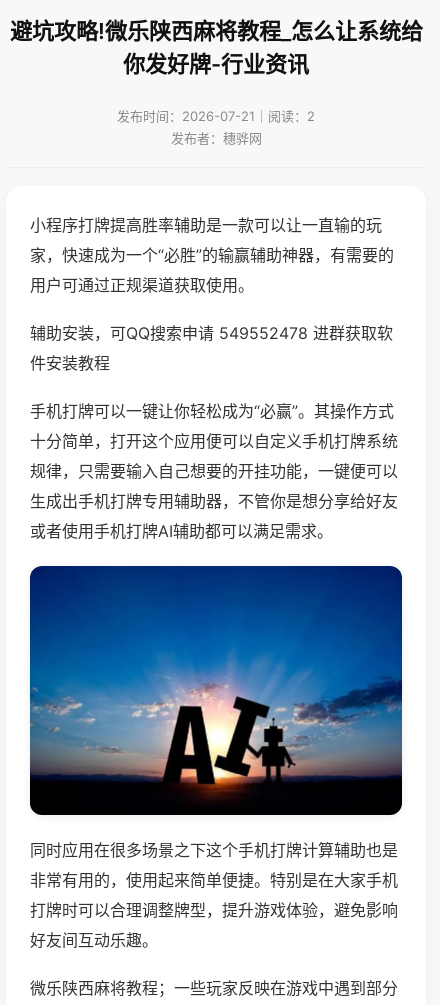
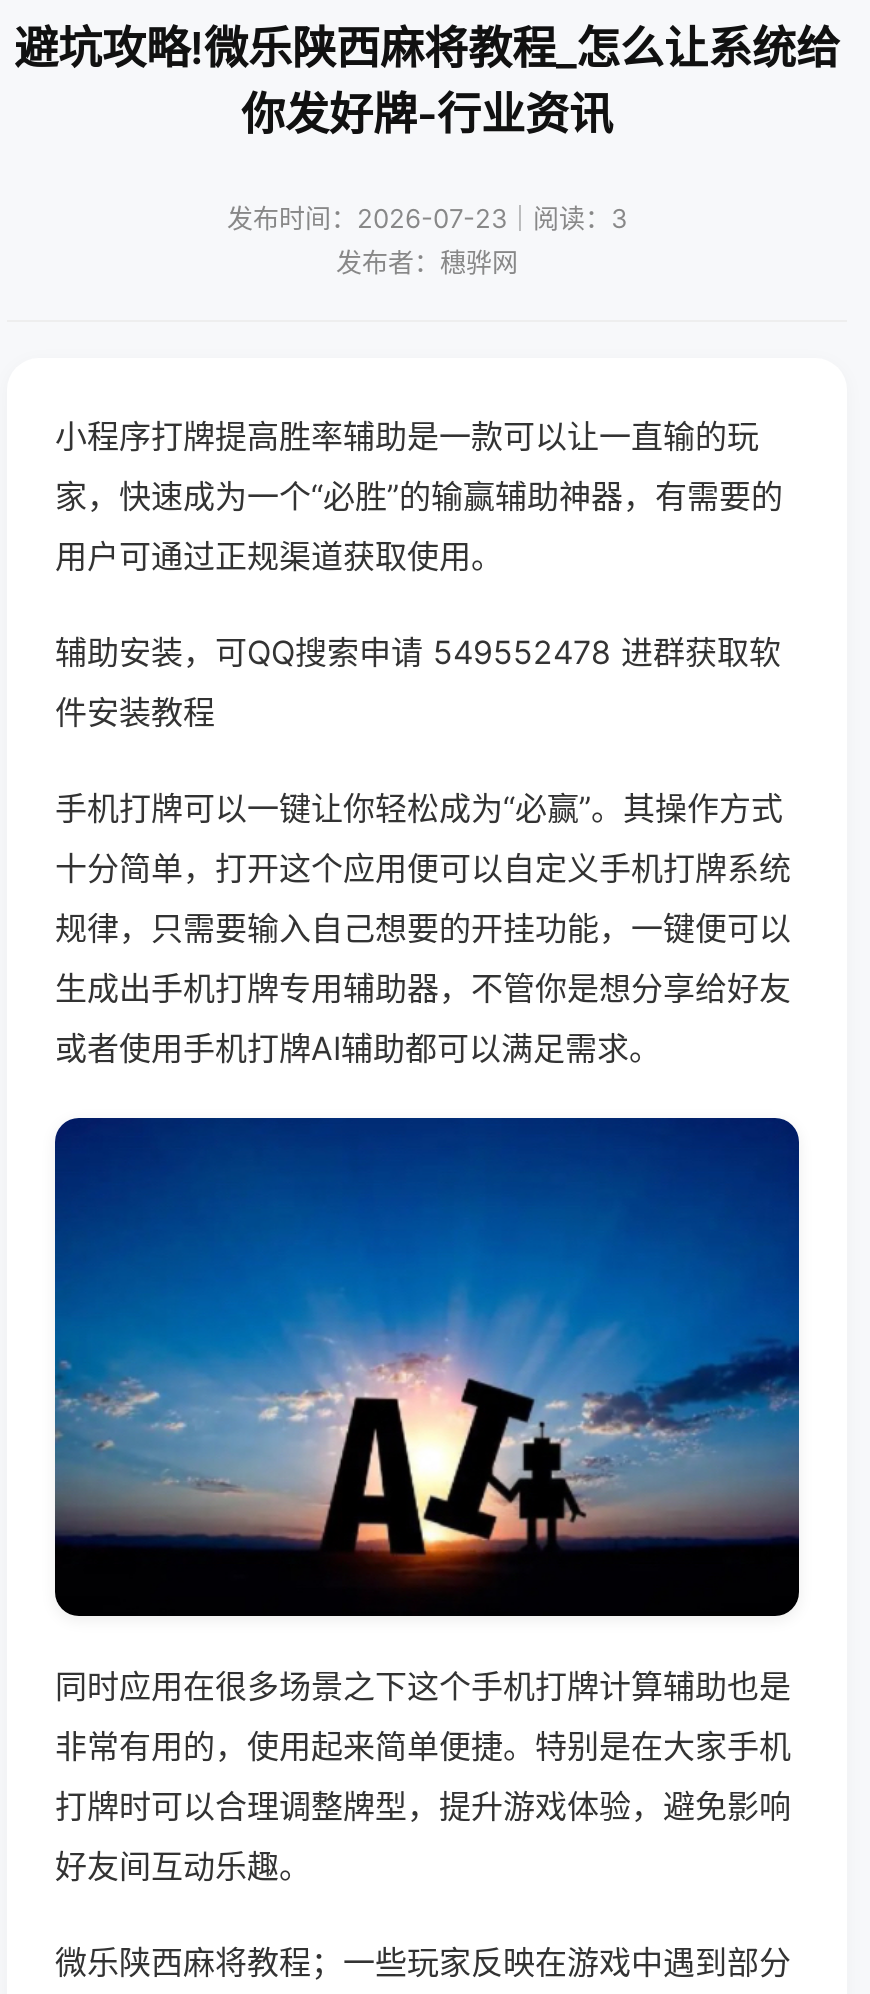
[117,108,315,124] 发布时间：2026-07-21｜阅读：2 -> [227,202,627,234] 发布时间：2026-07-23｜阅读：3

